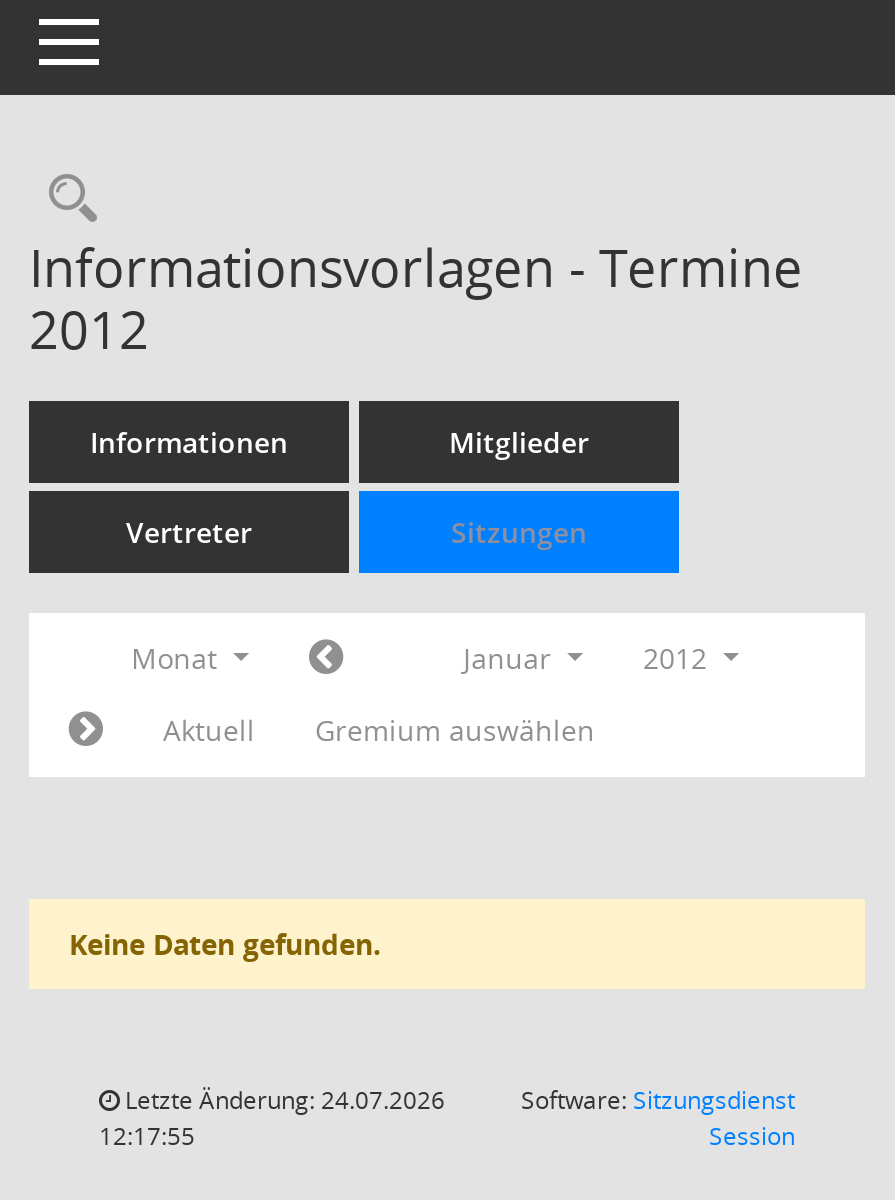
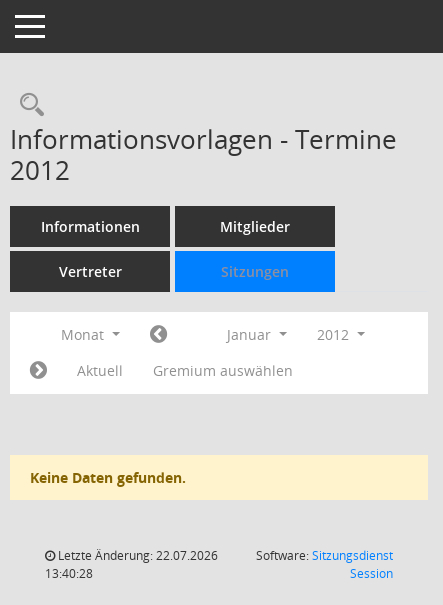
[119,1083,445,1117] Letzte Änderung: 24.07.2026 -> [55,547,218,564] Letzte Änderung: 22.07.2026
[99,1119,195,1153] 12:17:55 -> [45,565,93,582] 13:40:28

